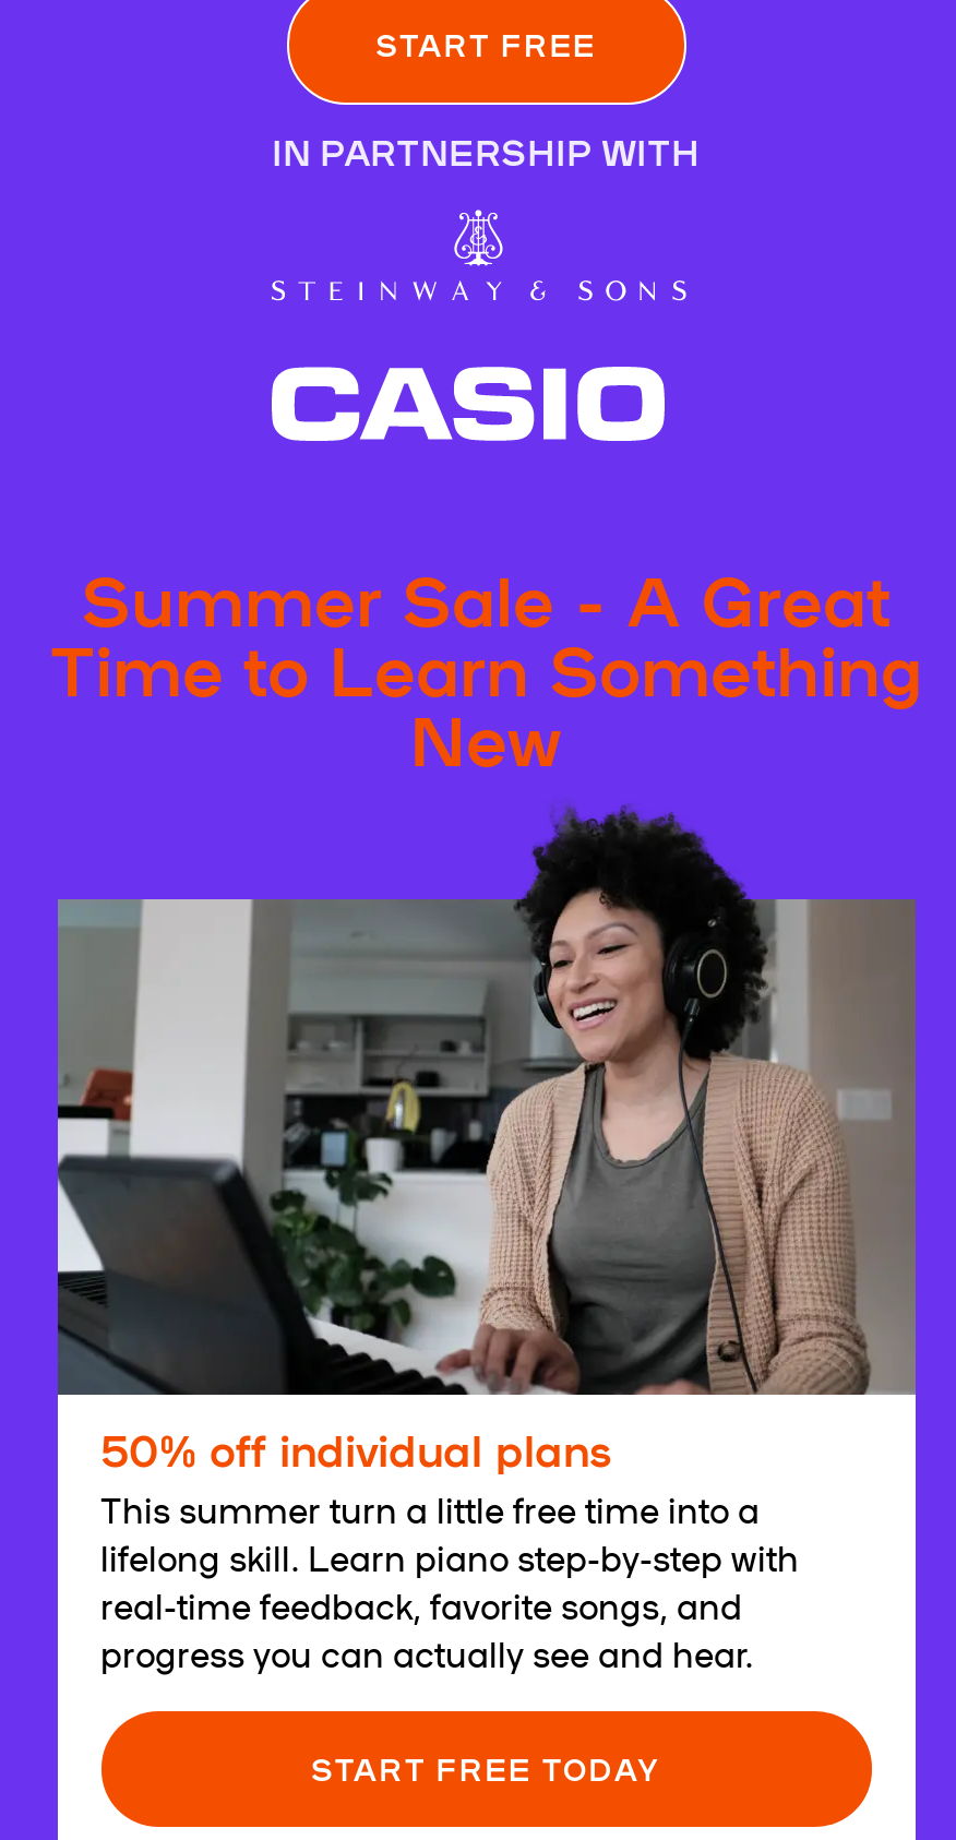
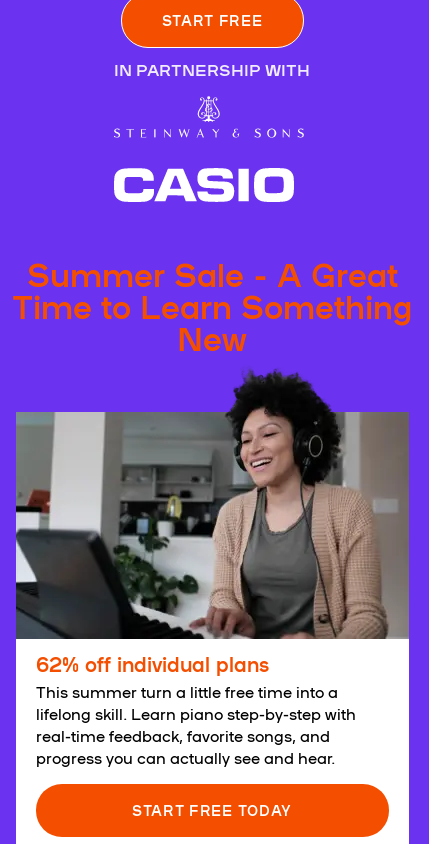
[100,1415,611,1477] 50% off individual plans -> [35,648,268,676] 62% off individual plans

